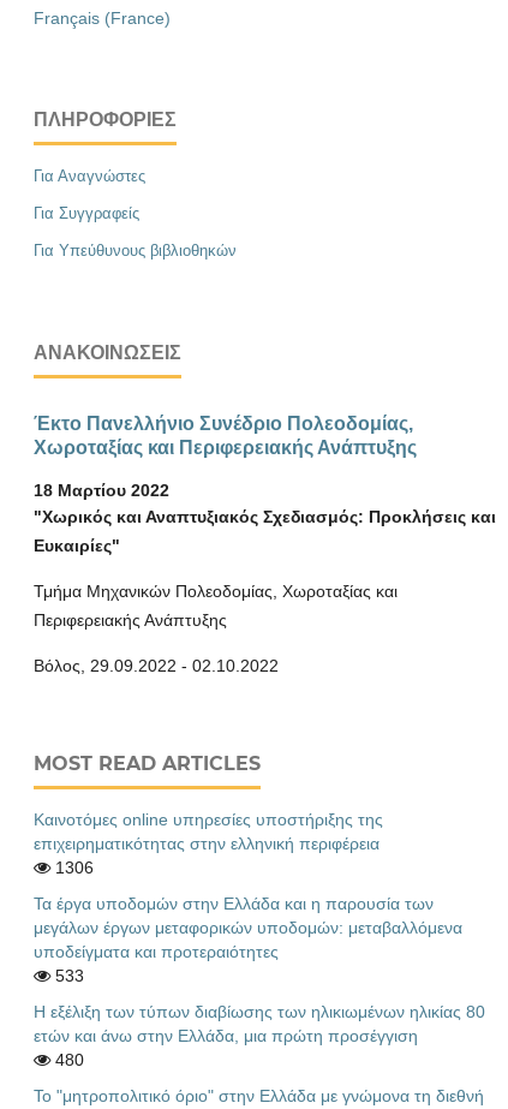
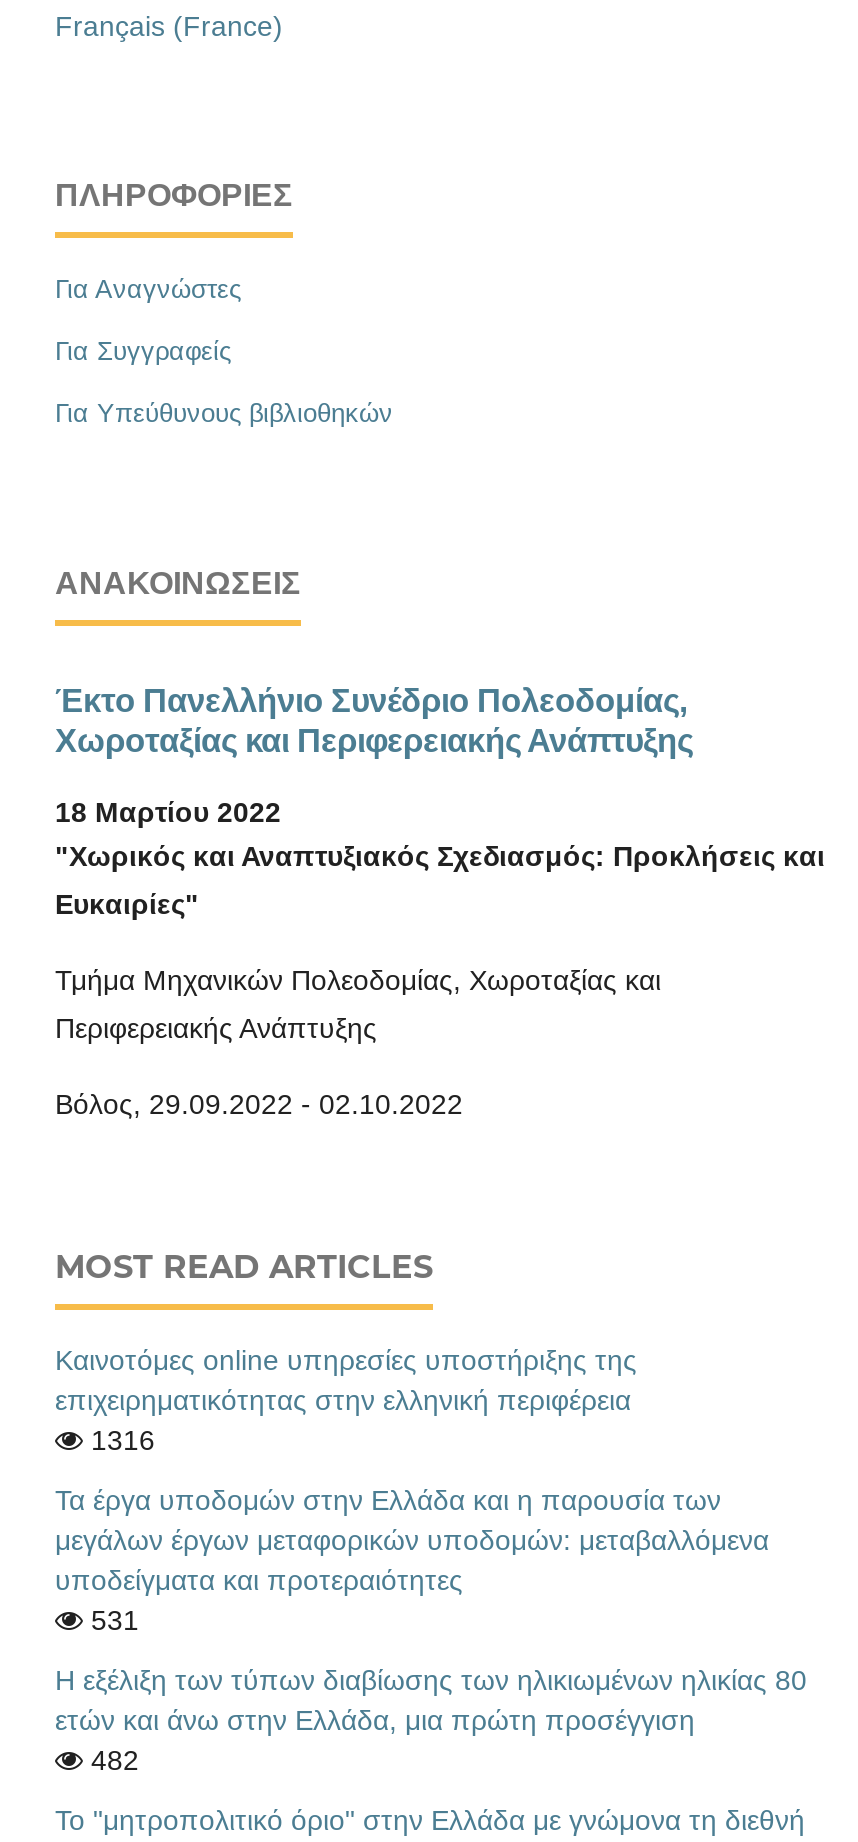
[50,858,94,877] 1306 -> [83,1424,155,1456] 1316
[50,966,84,985] 533 -> [83,1604,139,1636] 531
[50,1050,84,1069] 480 -> [83,1744,139,1776] 482

